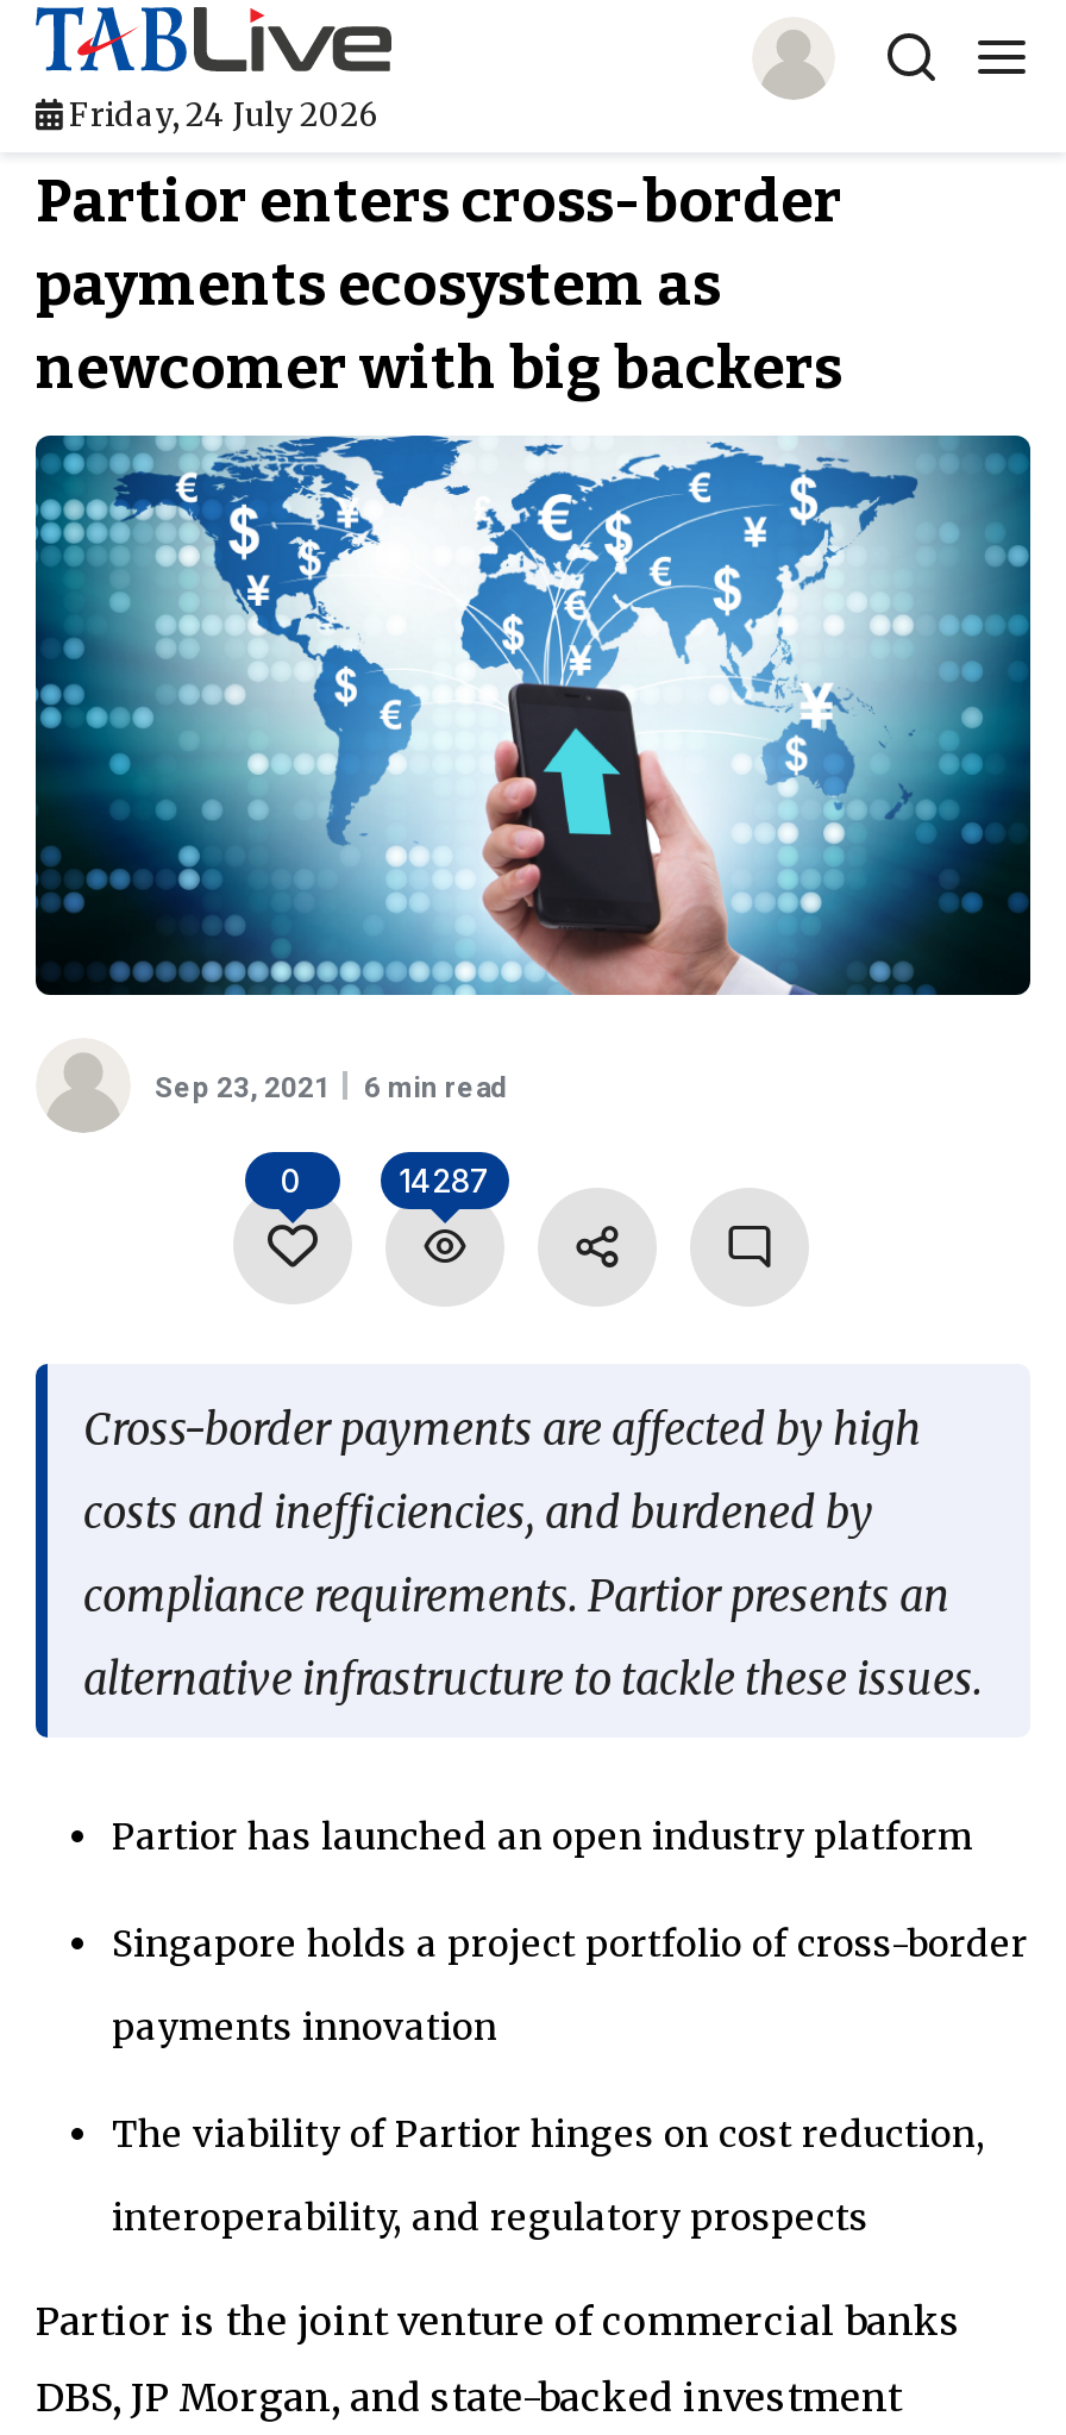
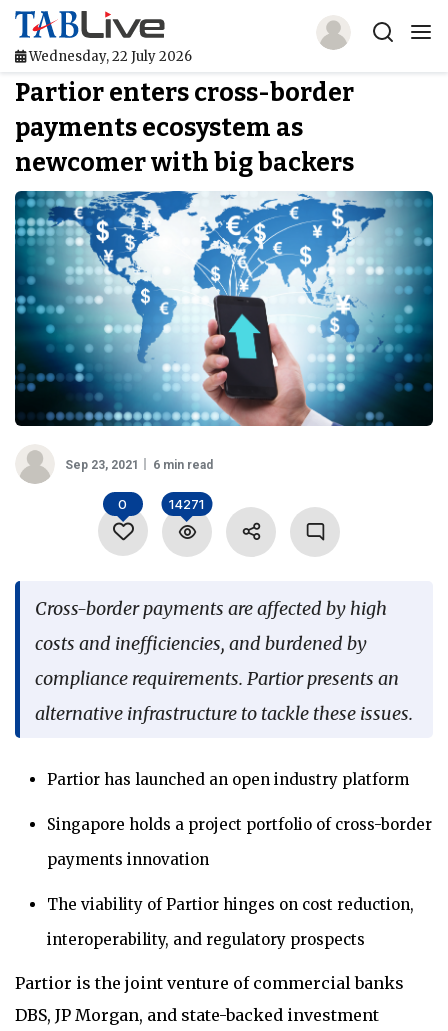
[62,96,378,137] Friday, 24 July 2026 -> [26,48,192,65] Wednesday, 22 July 2026
[399,1161,489,1199] 14287 -> [169,496,204,512] 14271

